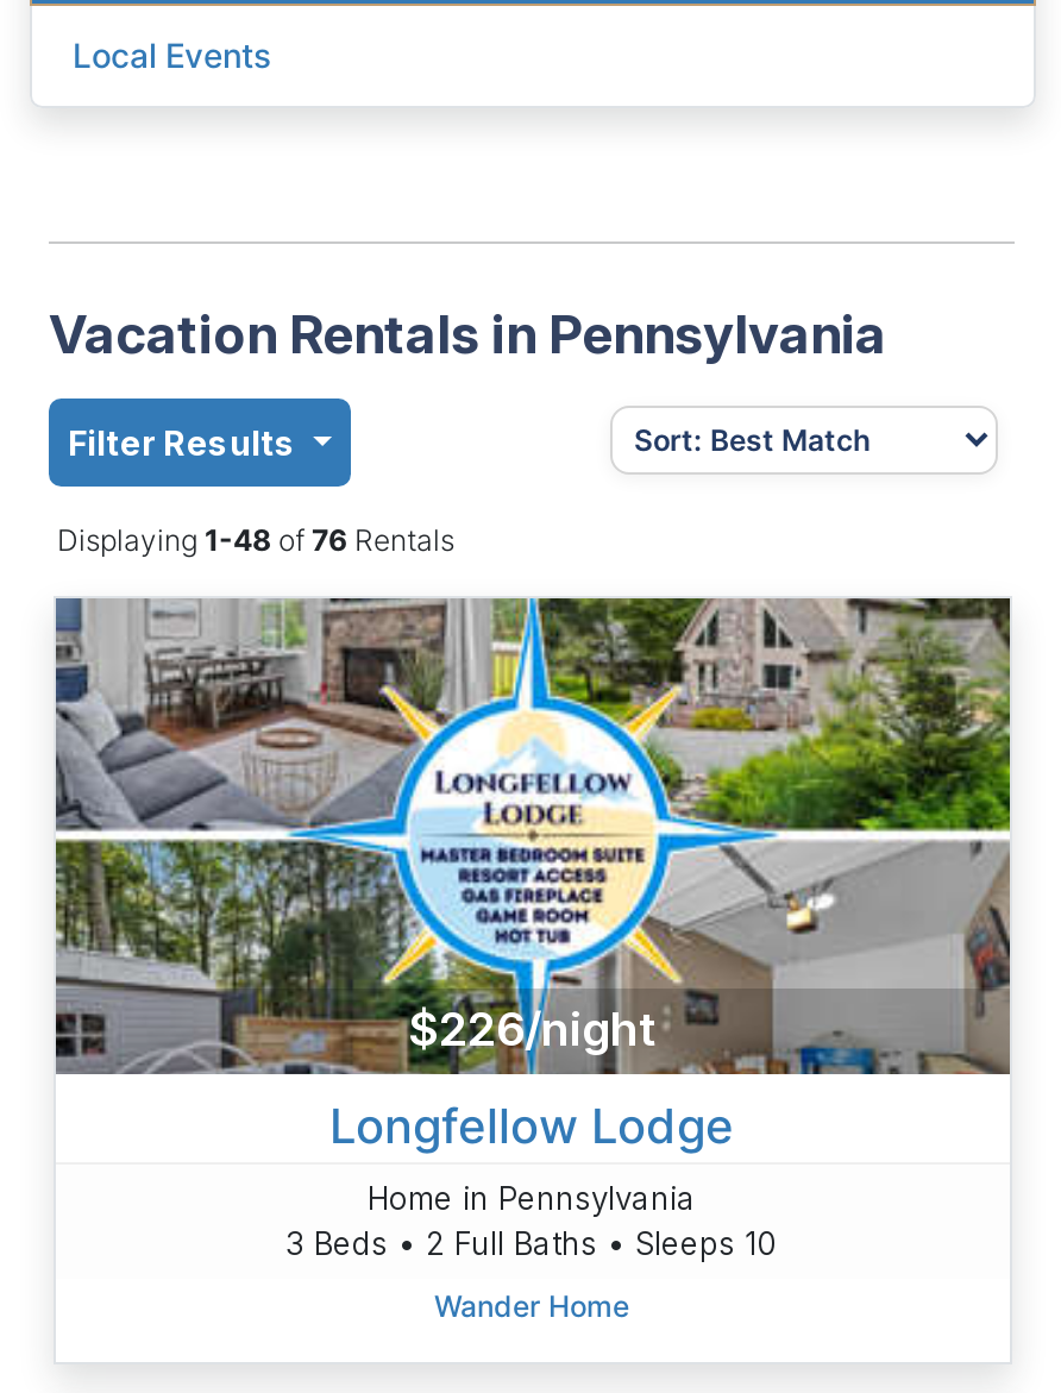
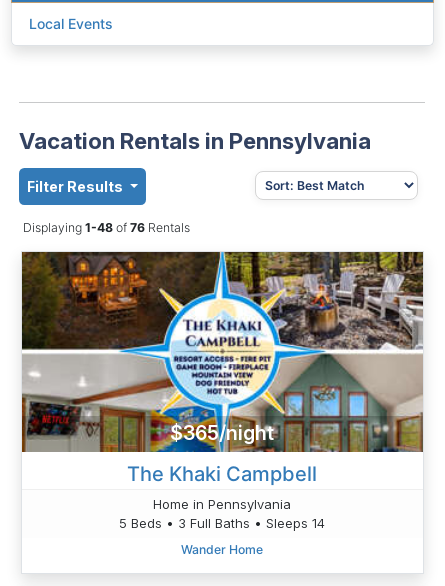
[54,596,1012,1077] [image] | $226/night -> [21,251,423,453] [image] | $365/night
[329,1097,734,1154] Longfellow Lodge -> [127,462,317,486] The Khaki Campbell
[285,1223,778,1261] 3 Beds • 2 Full Baths • Sleeps 10 -> [119,515,325,531] 5 Beds • 3 Full Baths • Sleeps 14

